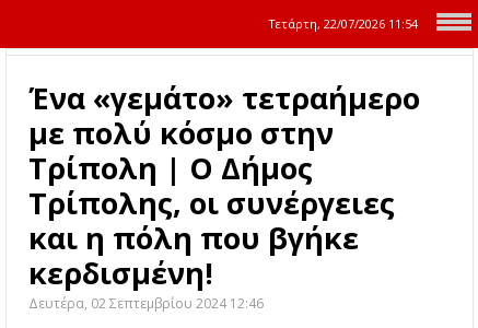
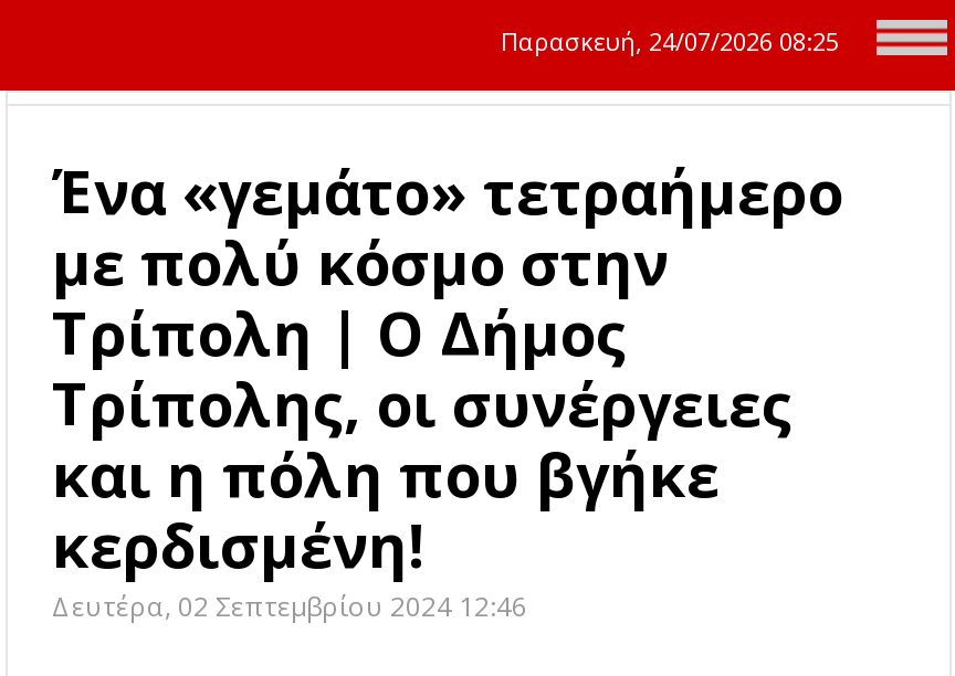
[268,15,418,32] Τετάρτη, 22/07/2026 11:54 -> [501,24,839,57] Παρασκευή, 24/07/2026 08:25

